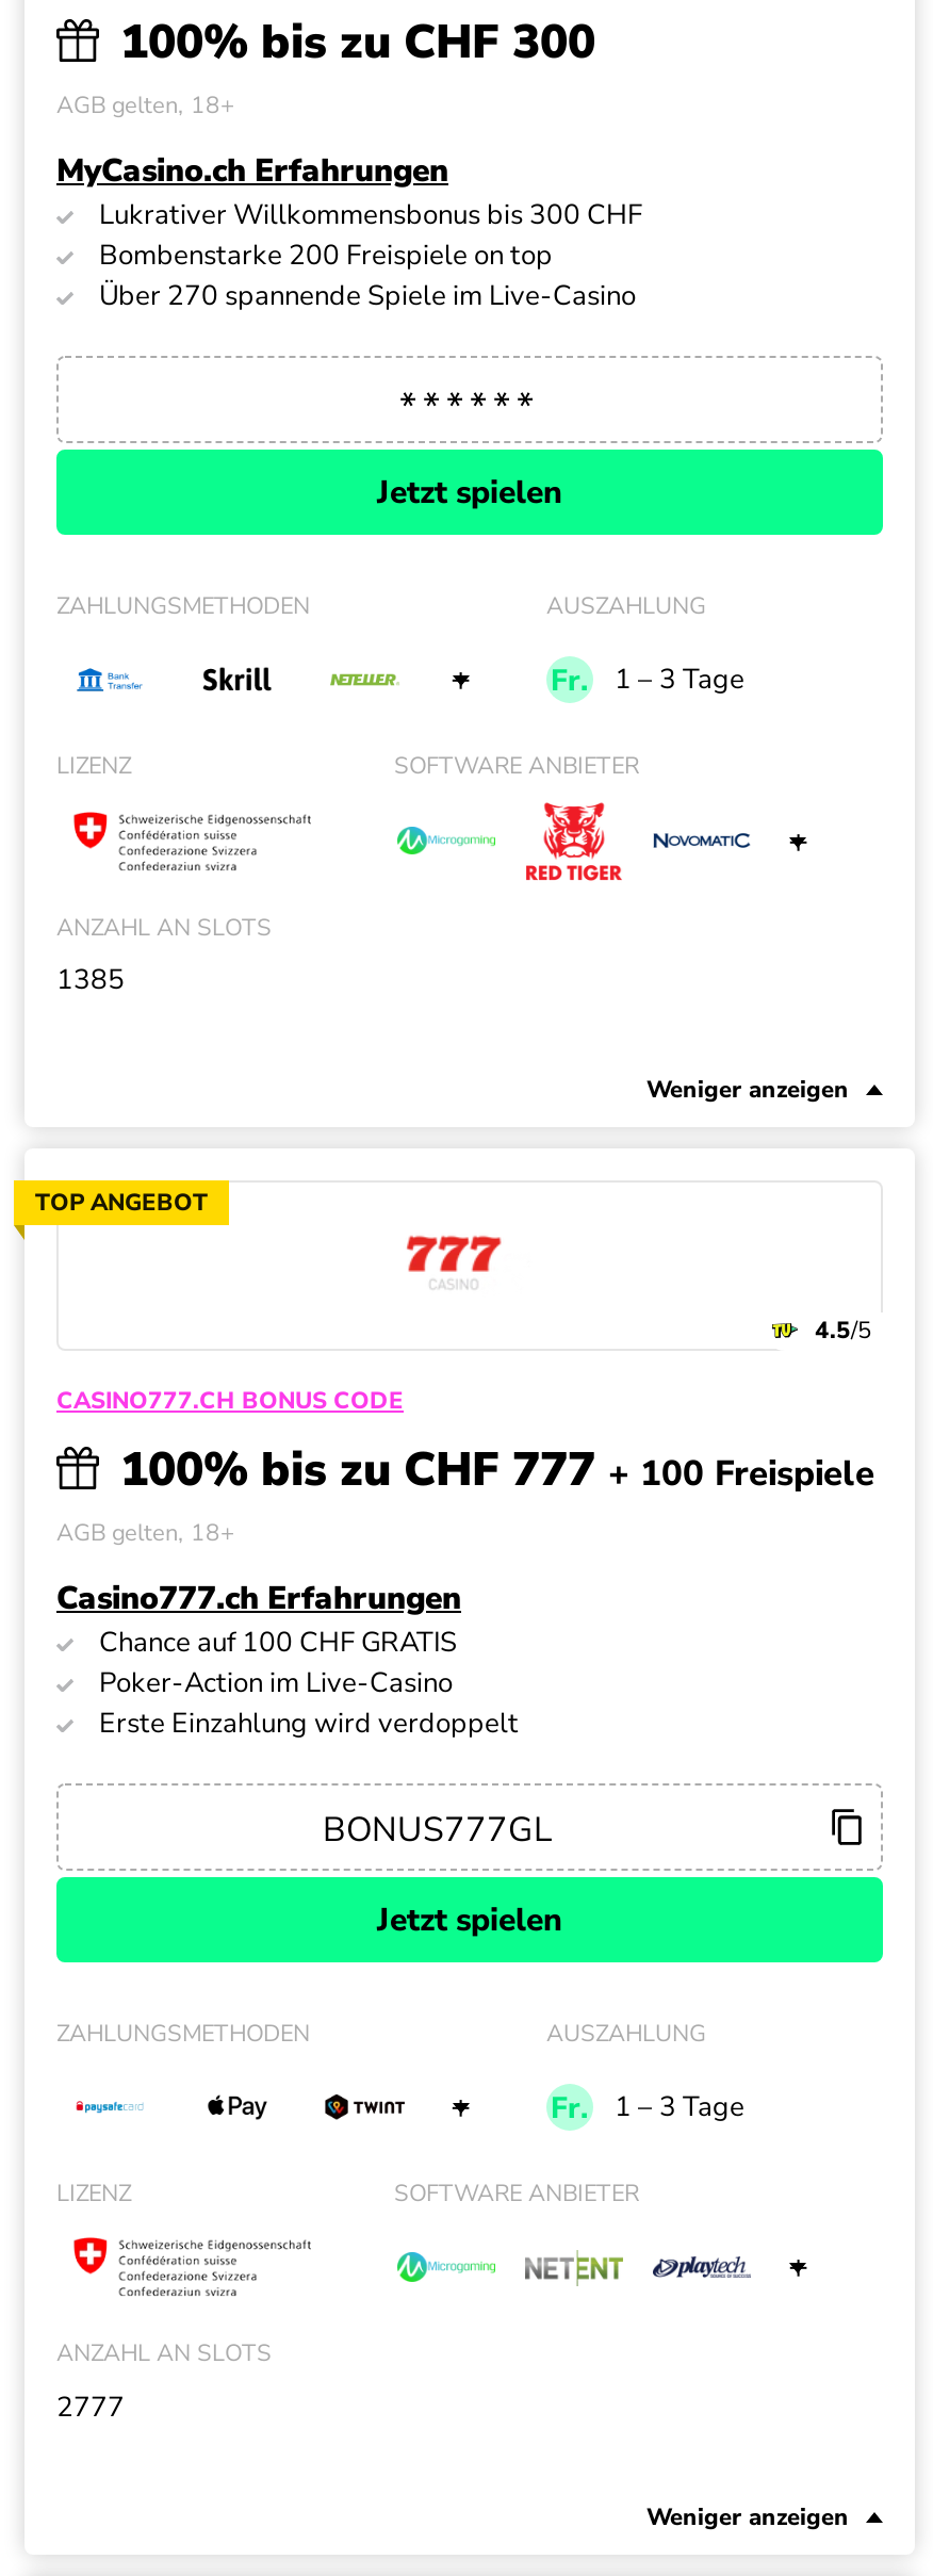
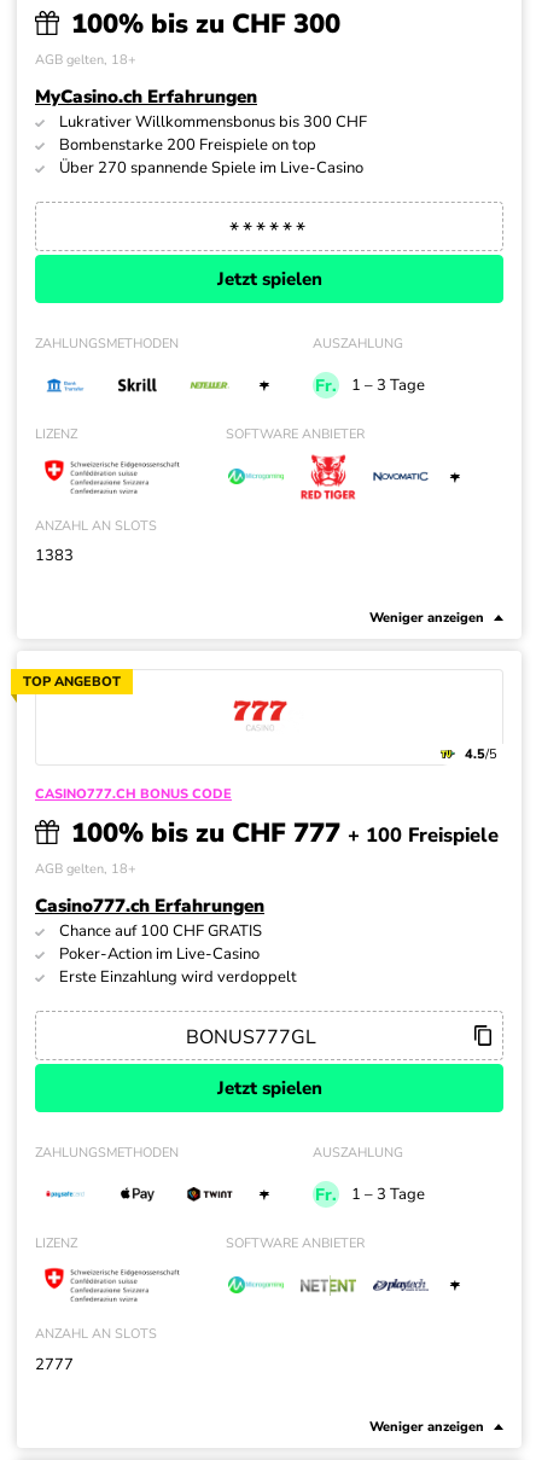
[56,961,125,999] 1385 -> [35,544,74,566] 1383

